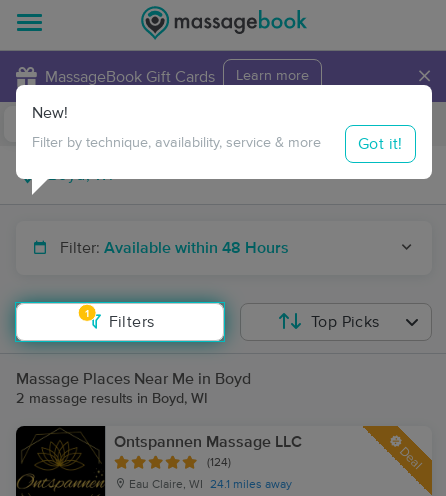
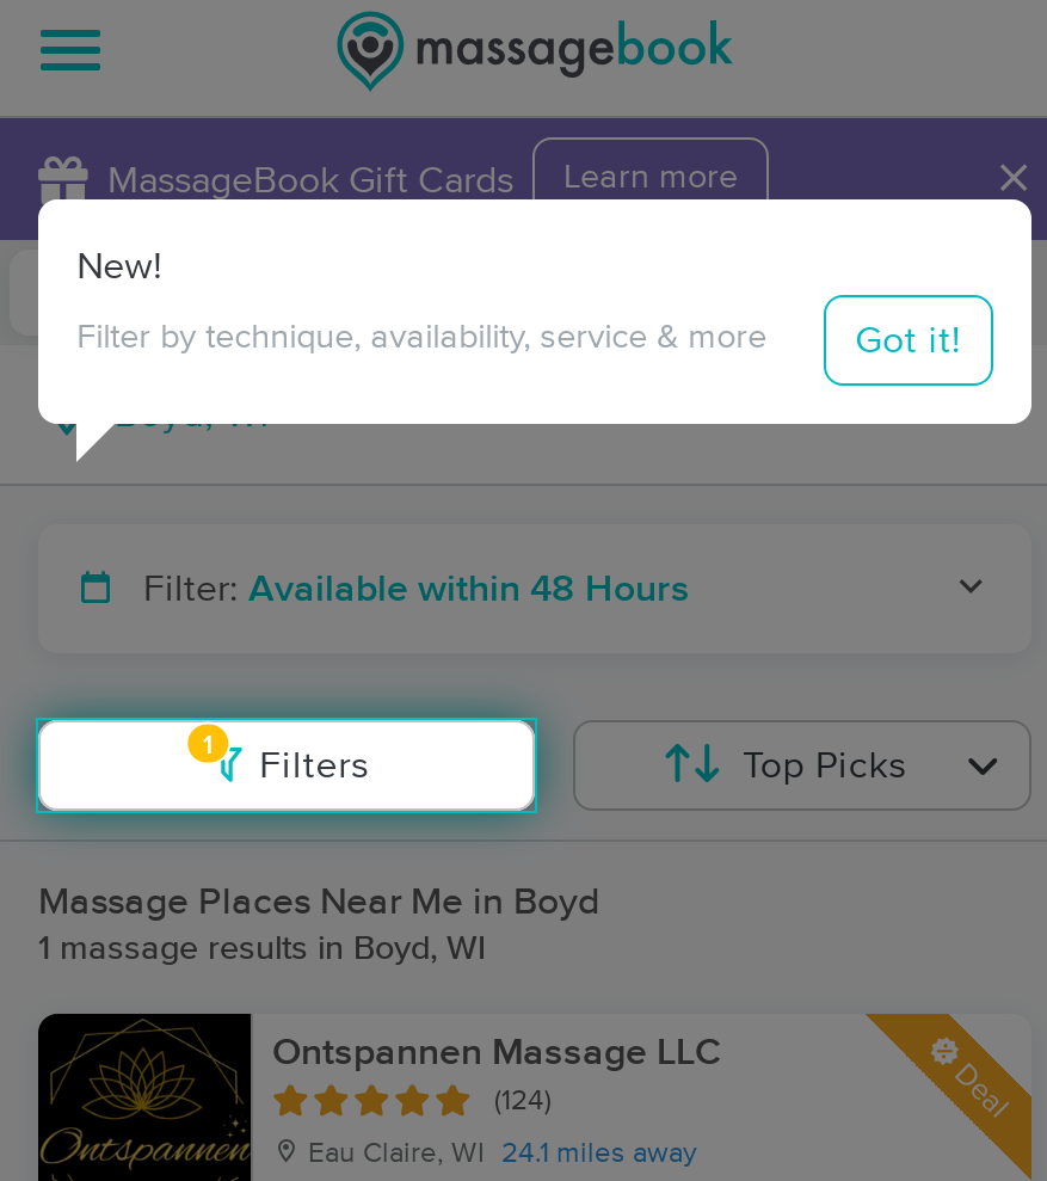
[16,392,208,406] 2 massage results in Boyd, WI -> [38,933,487,966] 1 massage results in Boyd, WI

